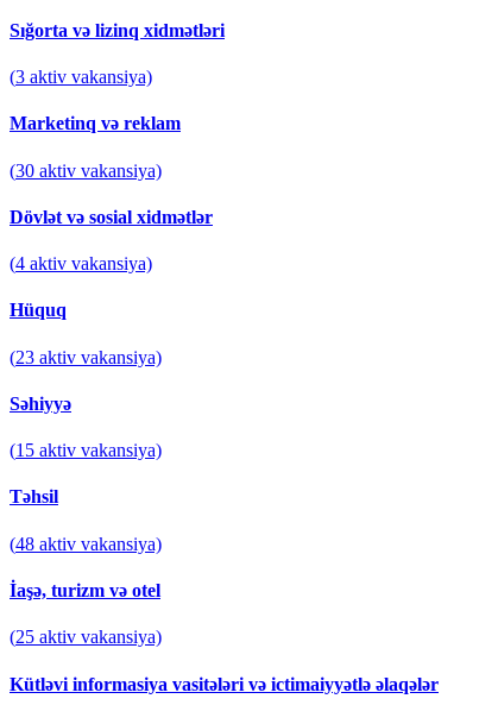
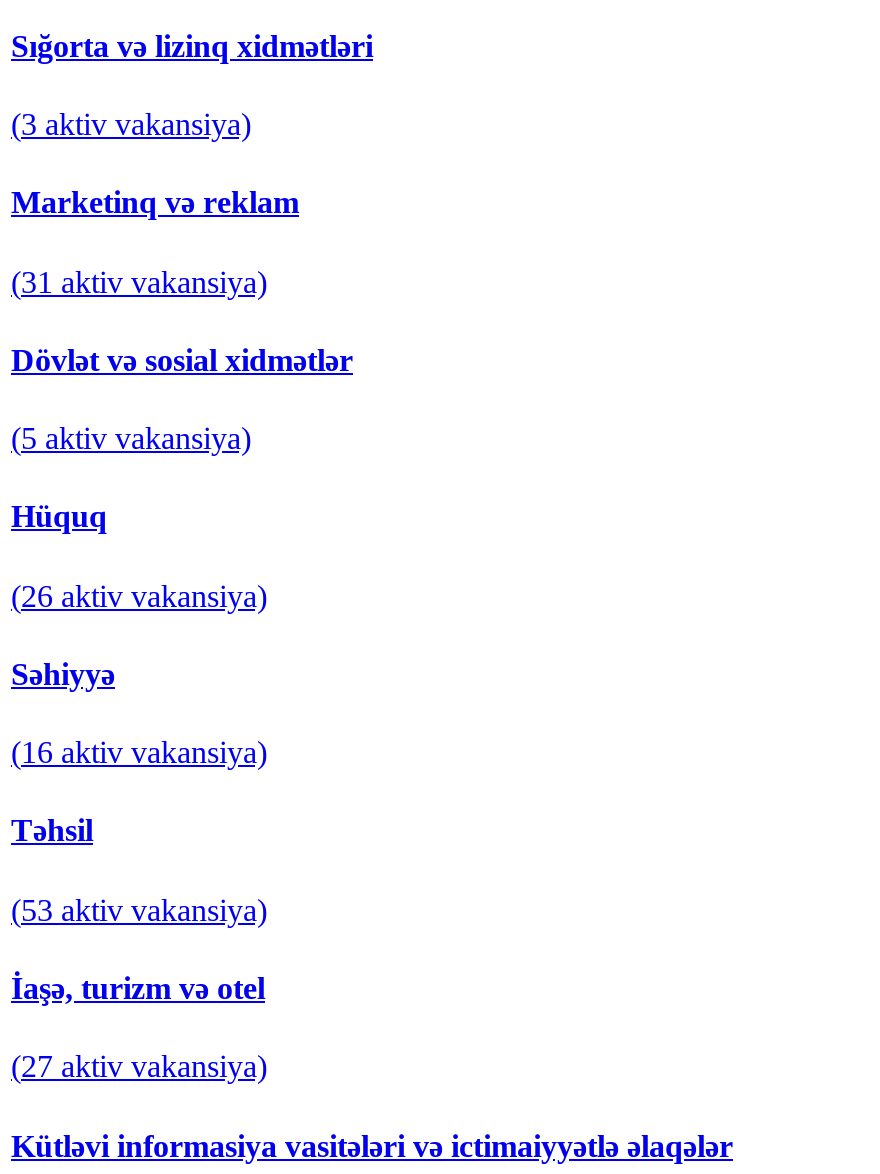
[10,160,162,180] (30 aktiv vakansiya) -> [11,264,267,298] (31 aktiv vakansiya)
[10,253,152,274] (4 aktiv vakansiya) -> [11,421,251,455] (5 aktiv vakansiya)
[10,347,162,367] (23 aktiv vakansiya) -> [11,578,267,612] (26 aktiv vakansiya)
[10,440,162,460] (15 aktiv vakansiya) -> [11,735,267,769] (16 aktiv vakansiya)
[10,534,162,554] (48 aktiv vakansiya) -> [11,893,267,927] (53 aktiv vakansiya)
[10,627,162,647] (25 aktiv vakansiya) -> [11,1050,267,1084] (27 aktiv vakansiya)

